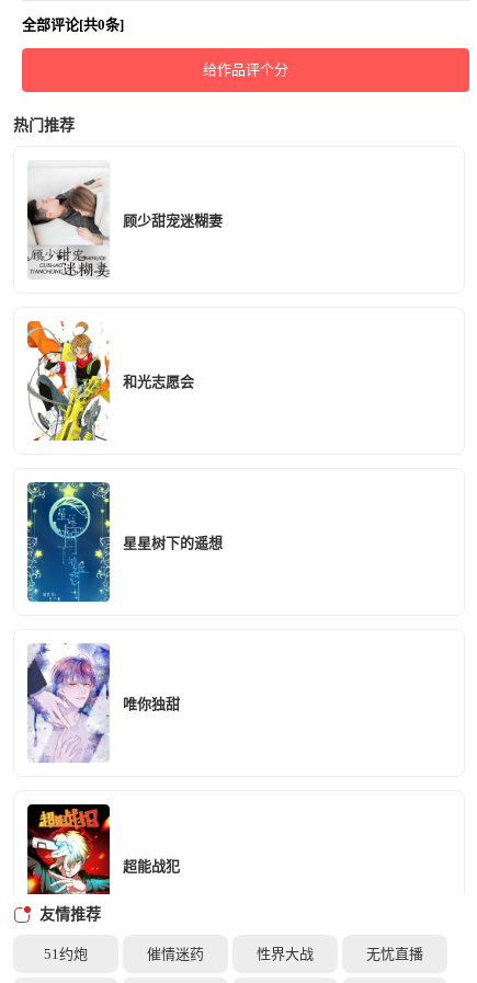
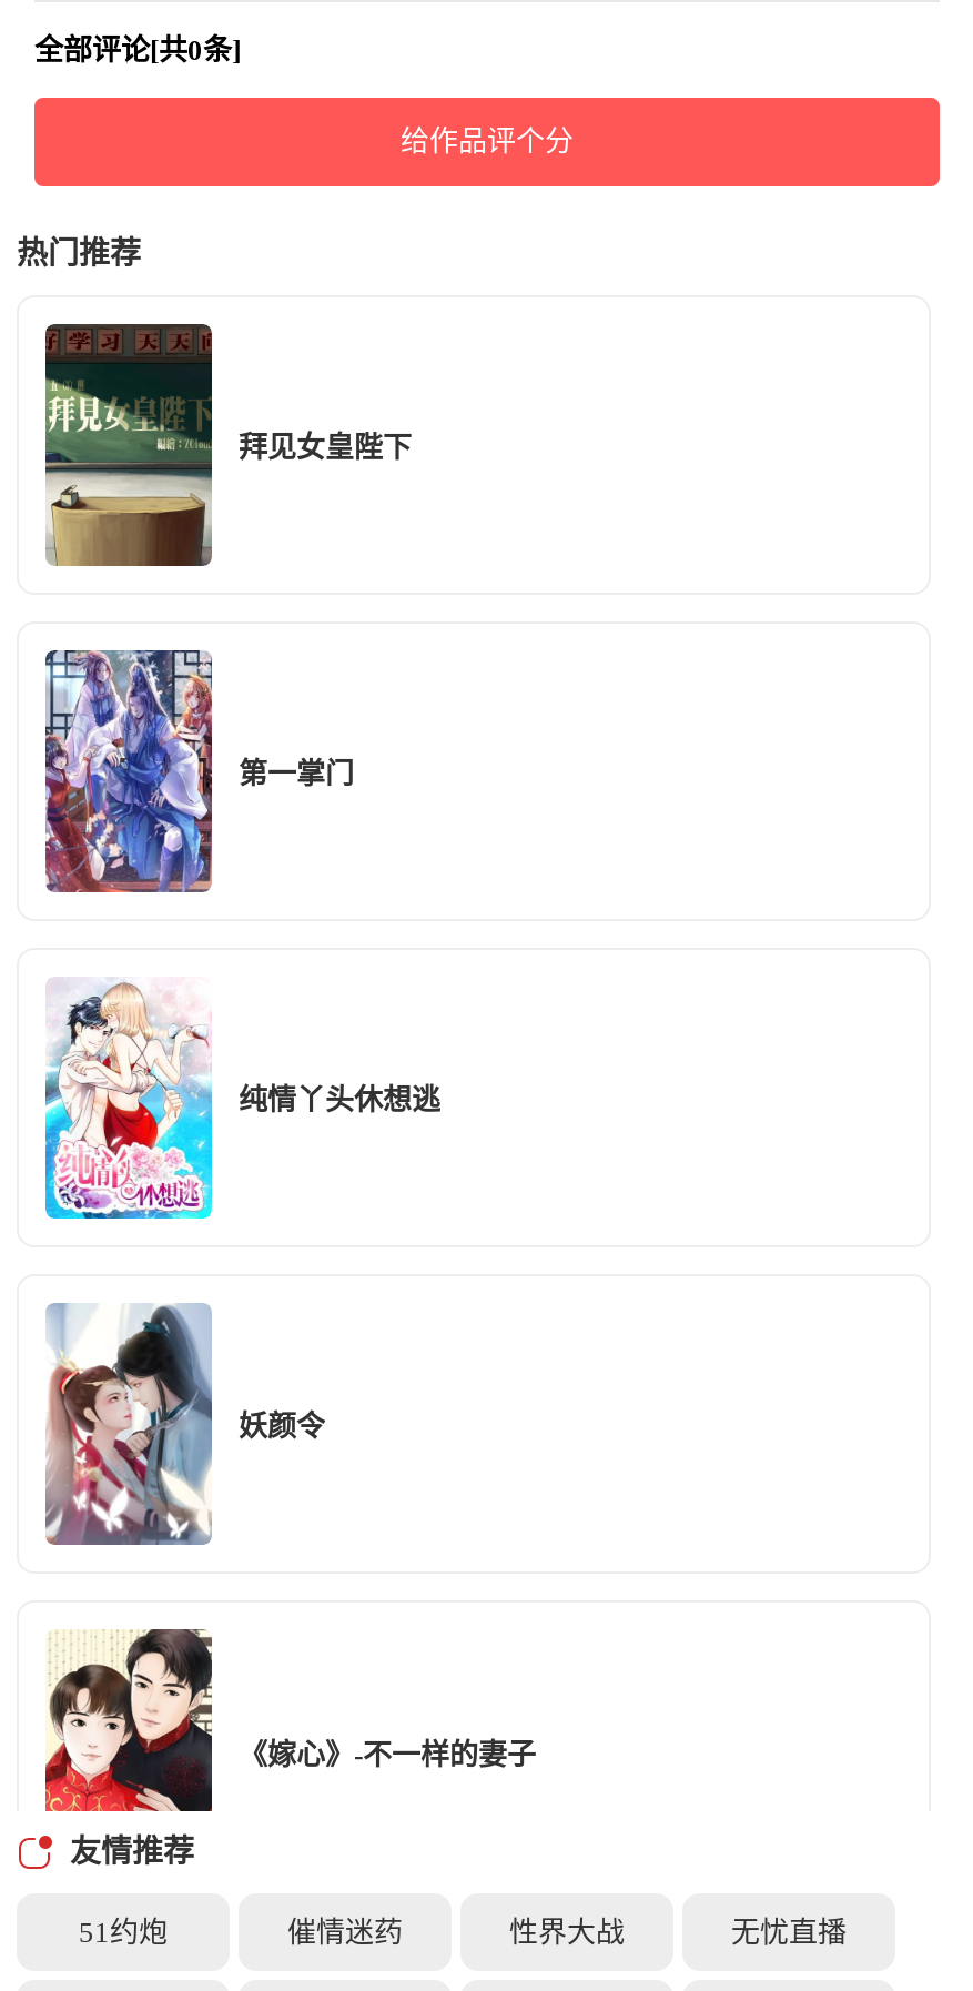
[26,160,223,279] [image] | 顾少甜宠迷糊妻 -> [43,322,412,568] [image] | 拜见女皇陛下
[26,320,194,442] [image] | 和光志愿会 -> [43,648,354,895] [image] | 第一掌门
[26,481,223,603] [image] | 星星树下的遥想 -> [43,977,440,1221] [image] | 纯情丫头休想逃
[26,643,180,763] [image] | 唯你独甜 -> [45,1303,325,1547] [image] | 妖颜令
[26,803,180,895] [image] | 超能战犯 -> [43,1627,536,1813] [image] | 《嫁心》-不一样的妻子

